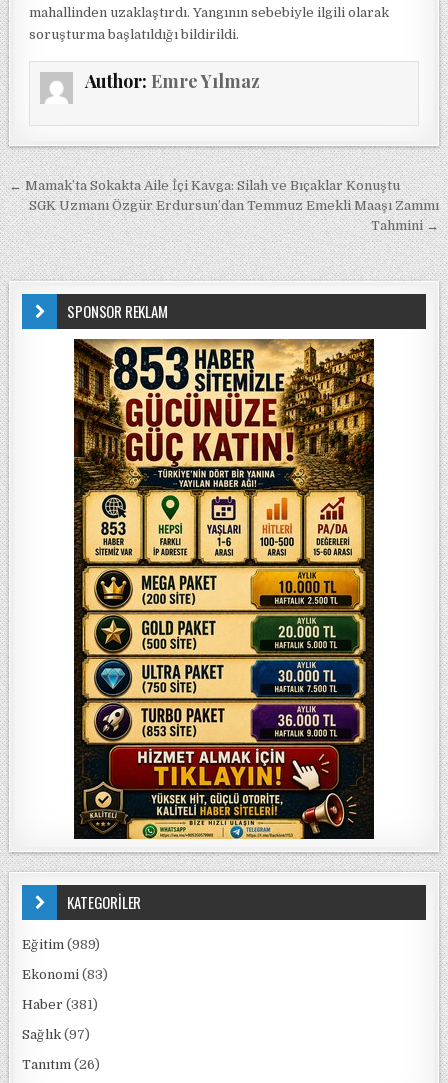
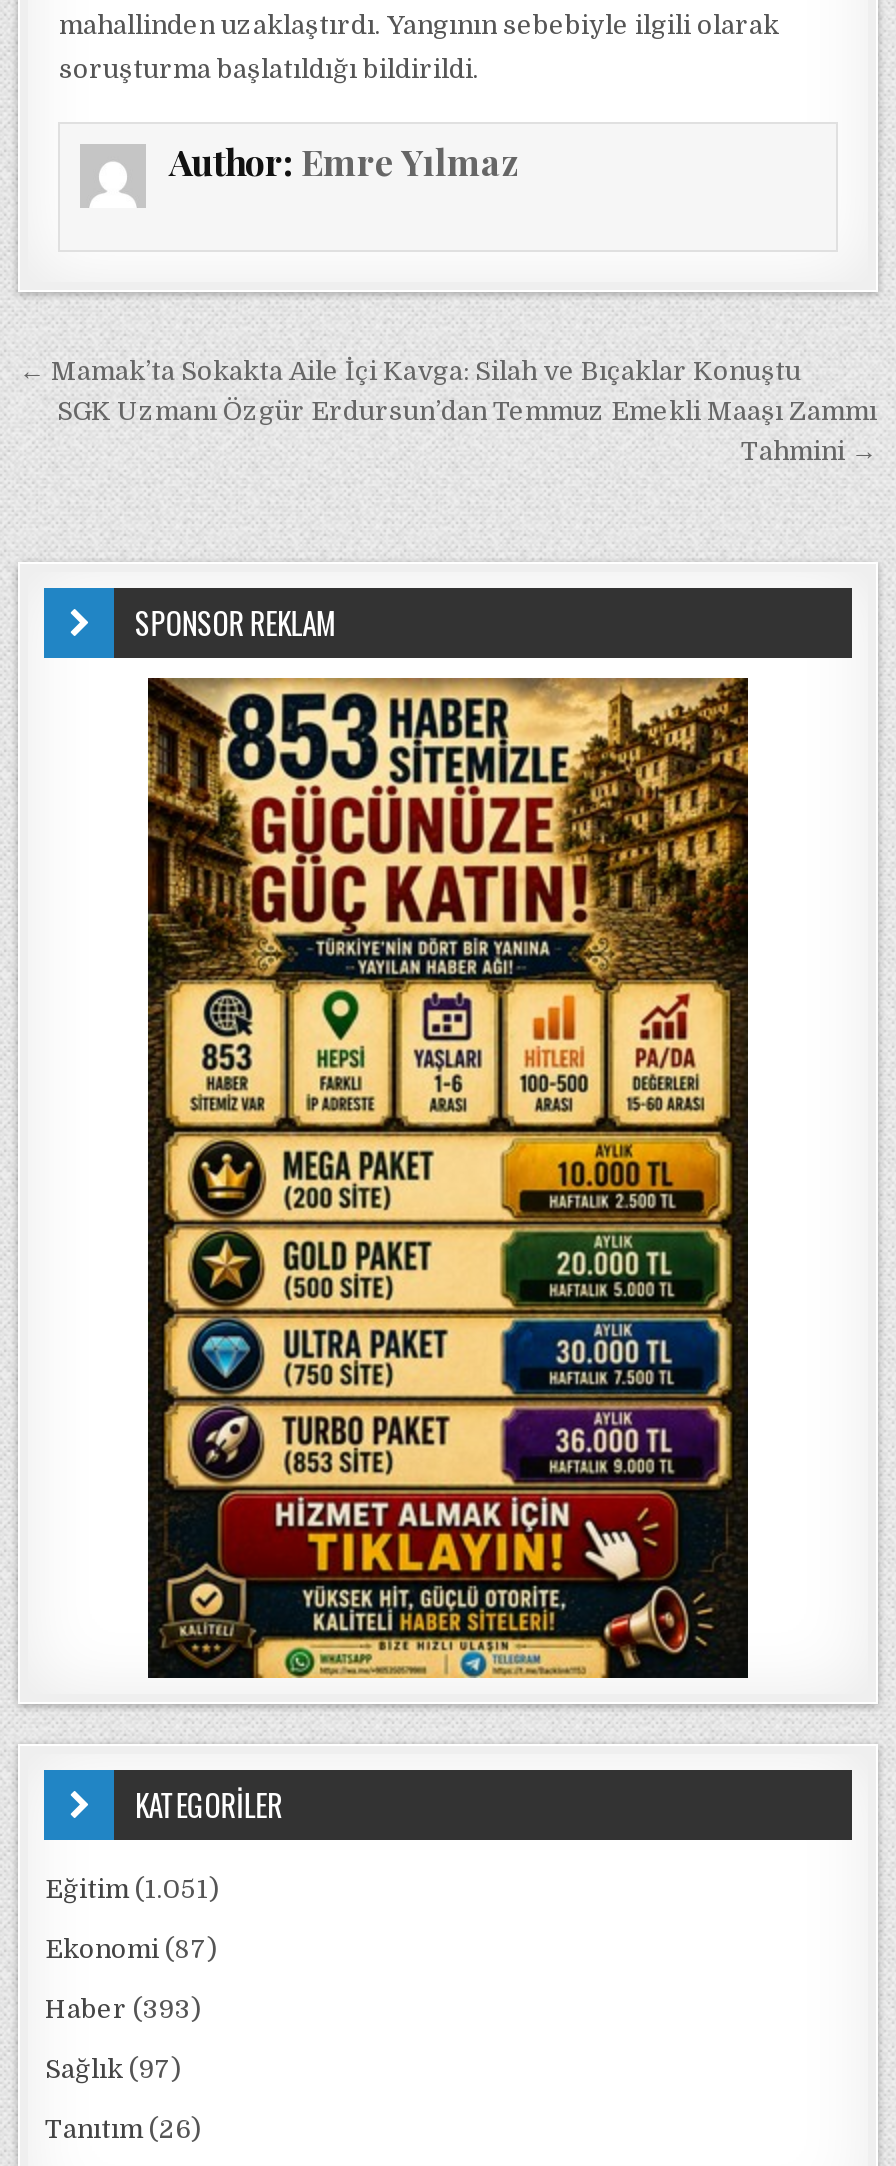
[22,937,100,952] Eğitim (989) -> [45,1874,219,1904] Eğitim (1.051)
[22,967,108,982] Ekonomi (83) -> [45,1934,217,1964] Ekonomi (87)
[22,997,98,1012] Haber (381) -> [45,1994,201,2024] Haber (393)

